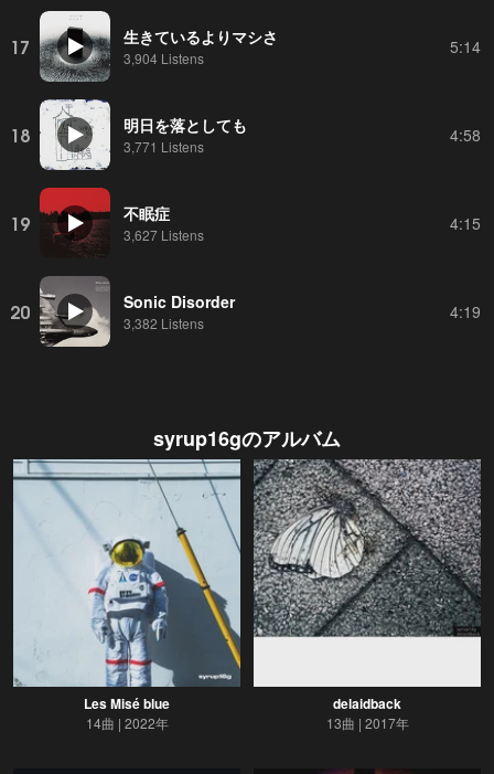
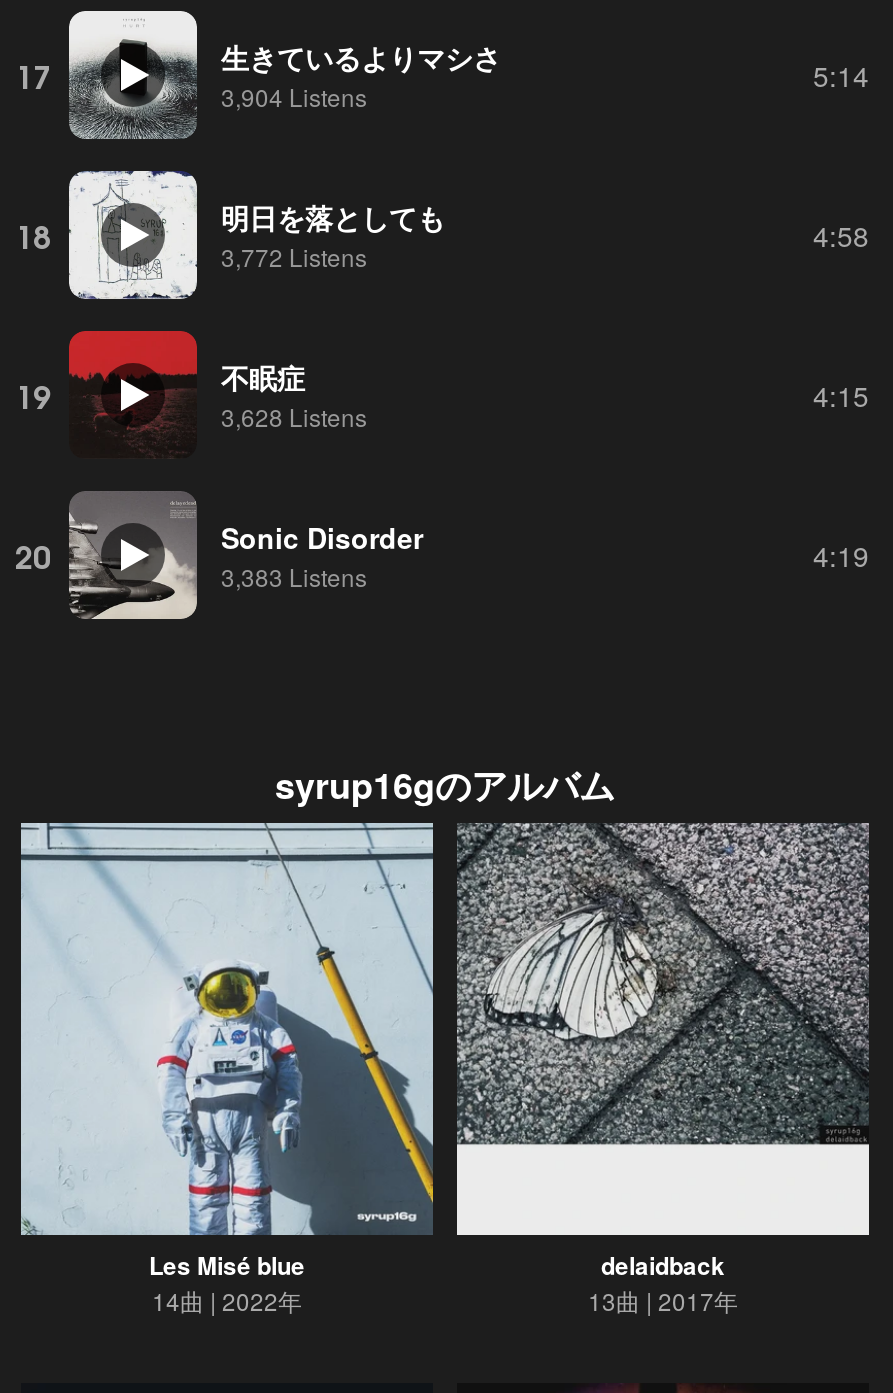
[123,136,204,155] 3,771 Listens -> [221,238,367,272] 3,772 Listens
[123,225,204,243] 3,627 Listens -> [221,398,367,432] 3,628 Listens
[123,313,204,332] 3,382 Listens -> [221,558,367,592] 3,383 Listens

